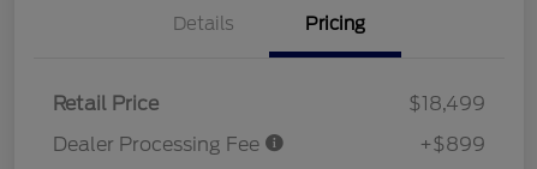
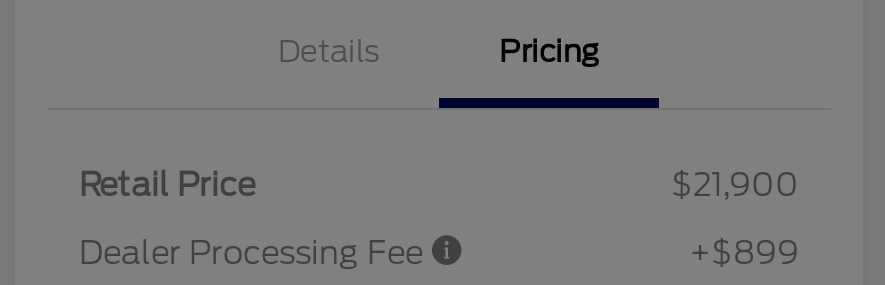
[408,93,485,115] $18,499 -> [671,166,799,204] $21,900

